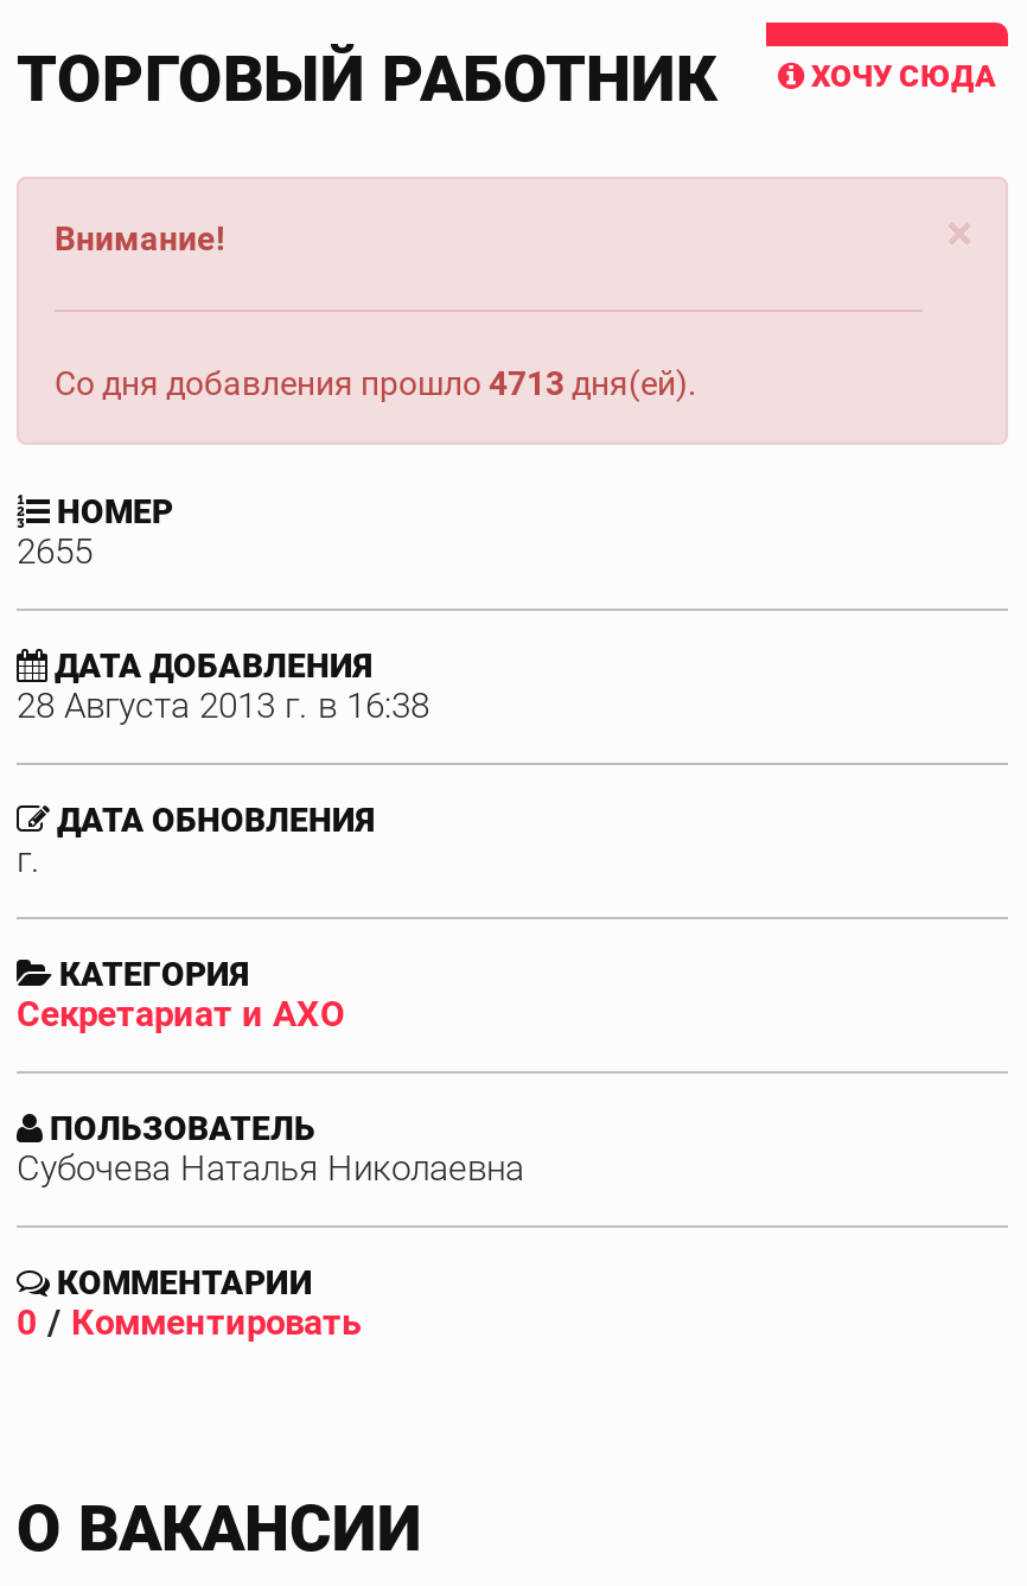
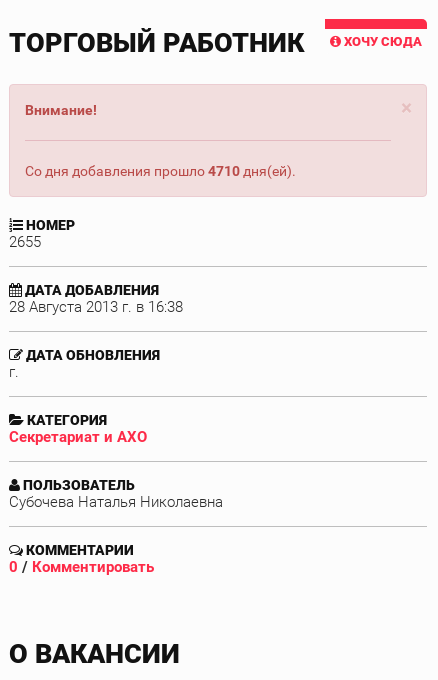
[55,363,697,401] Со дня добавления прошло 4713 дня(ей). -> [25,162,296,178] Со дня добавления прошло 4710 дня(ей).

